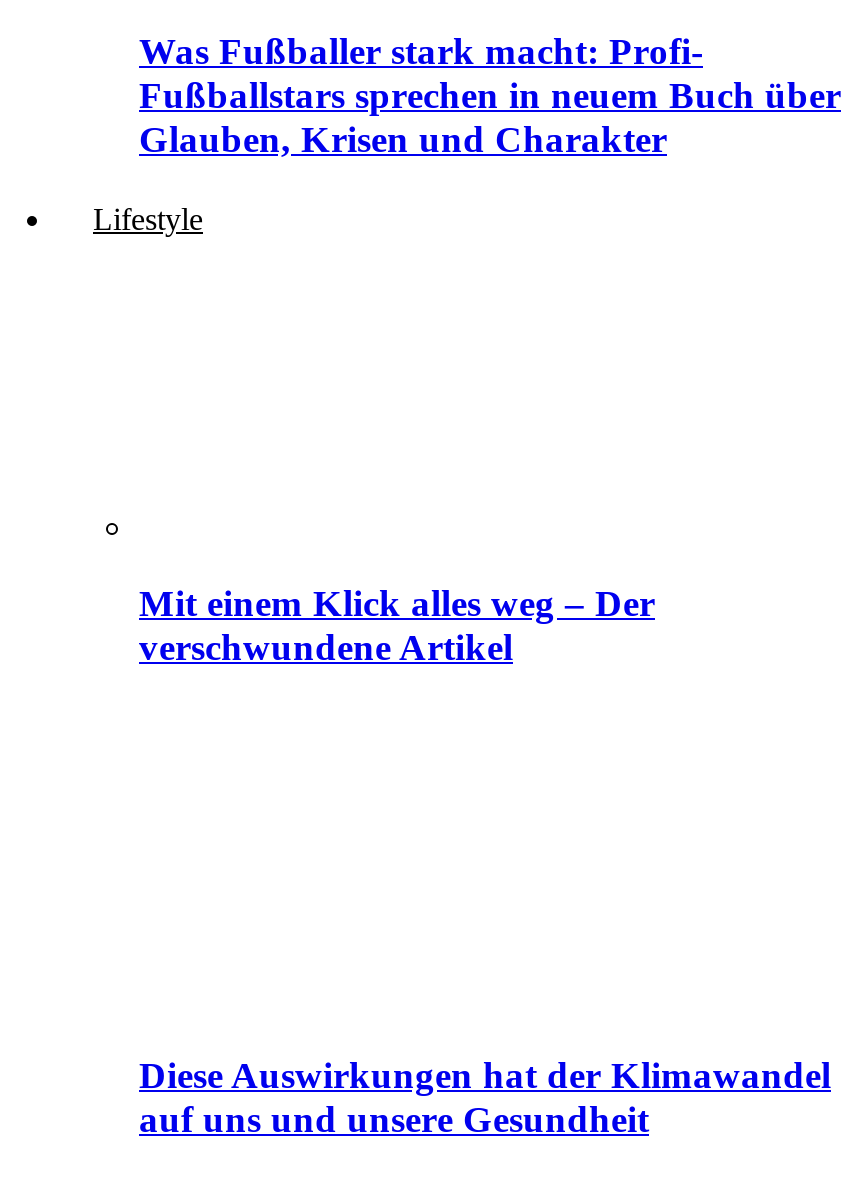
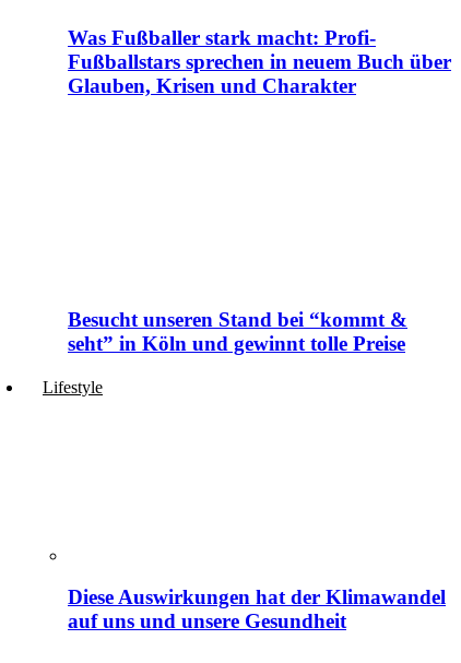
none -> [68,308,407,355] Besucht unseren Stand bei “kommt & | seht” in Köln und gewinnt tolle Preise
moved [93,201,203,235] -> [43,377,103,396]: Lifestyle
[139,583,655,669] Mit einem Klick alles weg – Der | verschwundene Artikel -> none

